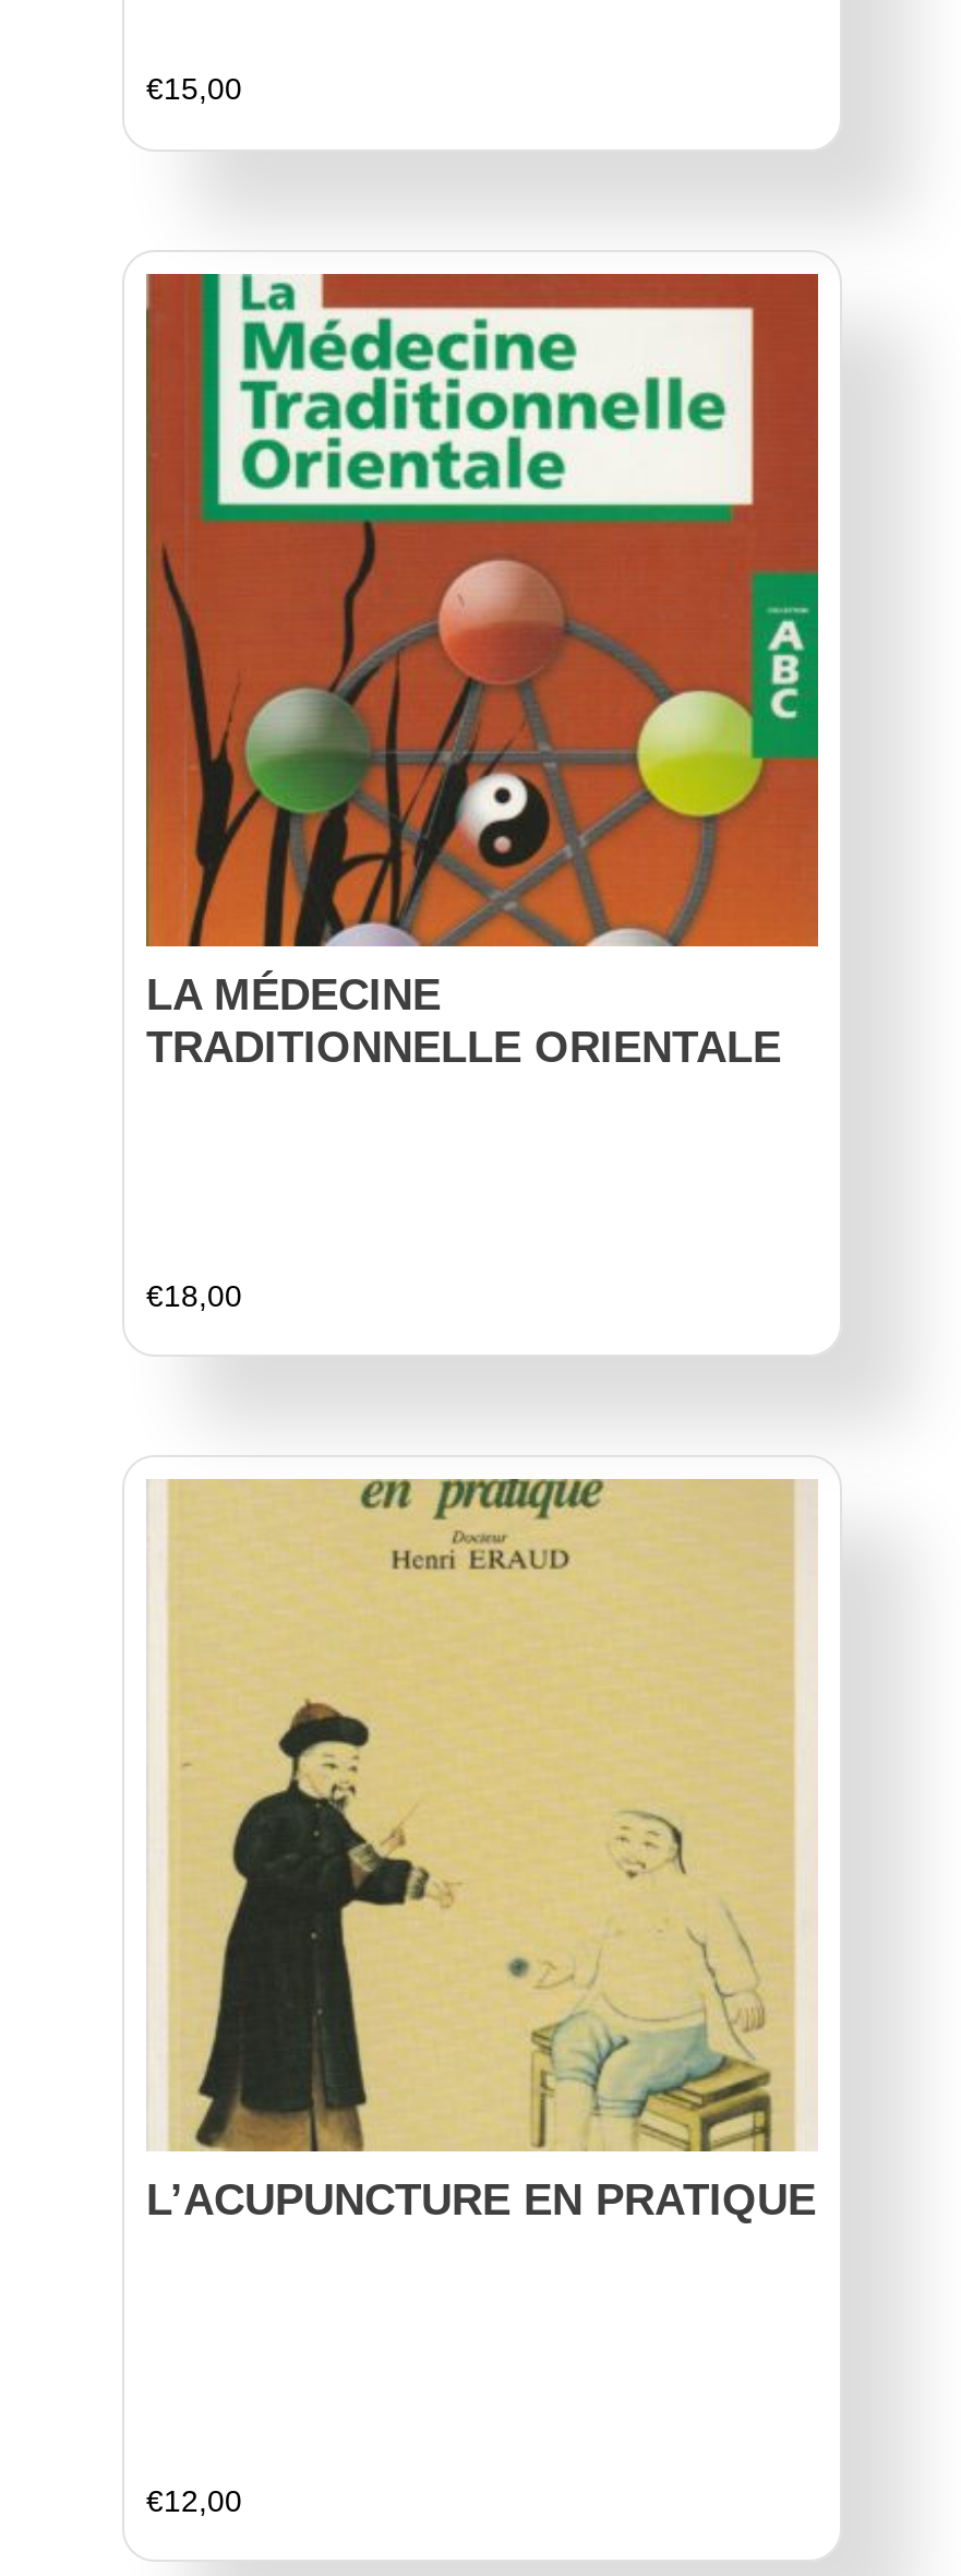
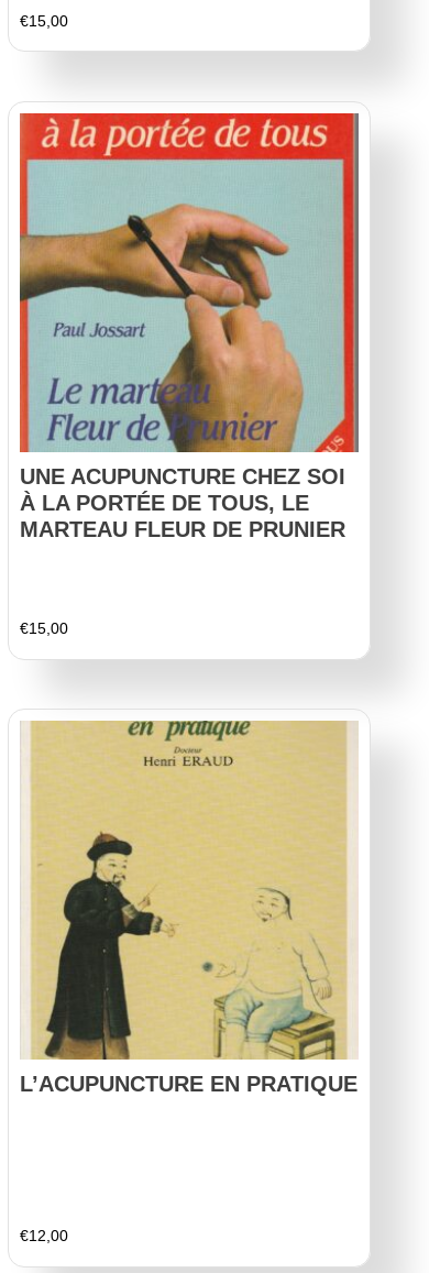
[144,271,820,1070] [image] | LA MÉDECINE | TRADITIONNELLE ORIENTALE -> [19,112,360,541] [image] | UNE ACUPUNCTURE CHEZ SOI | À LA PORTÉE DE TOUS, LE | MARTEAU FLEUR DE PRUNIER
[146,1277,242,1312] €18,00 -> [20,619,68,637] €15,00

